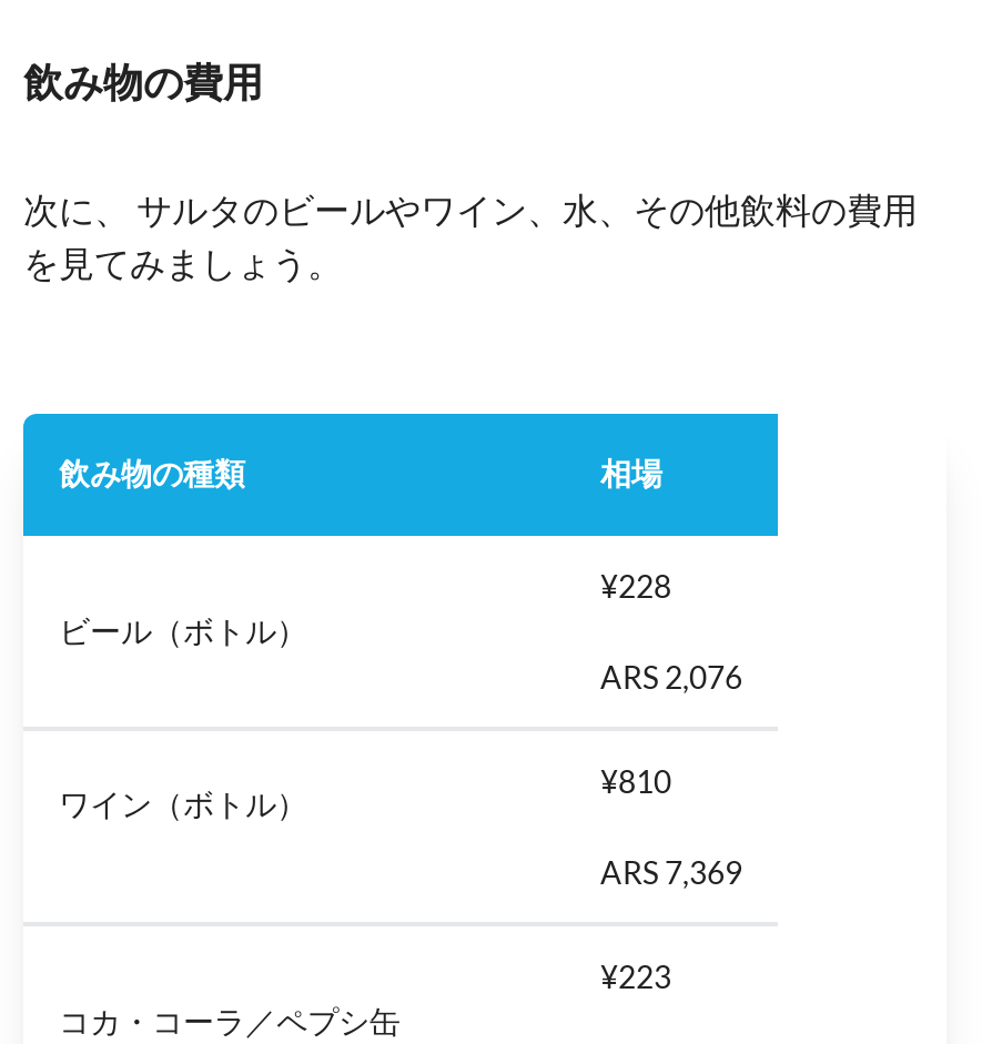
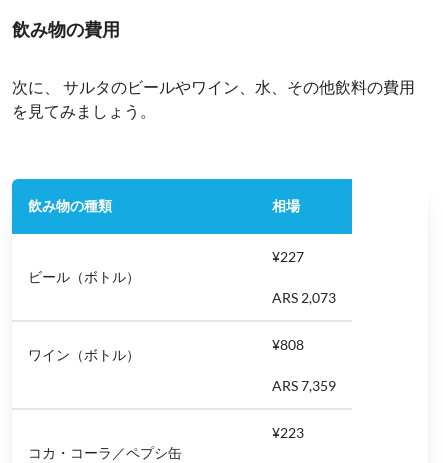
[600,566,671,604] ¥228 -> [272,248,304,265] ¥227
[600,657,742,695] ARS 2,076 -> [272,289,336,306] ARS 2,073
[600,762,671,799] ¥810 -> [272,336,304,353] ¥808
[600,853,742,890] ARS 7,369 -> [272,377,336,394] ARS 7,359

